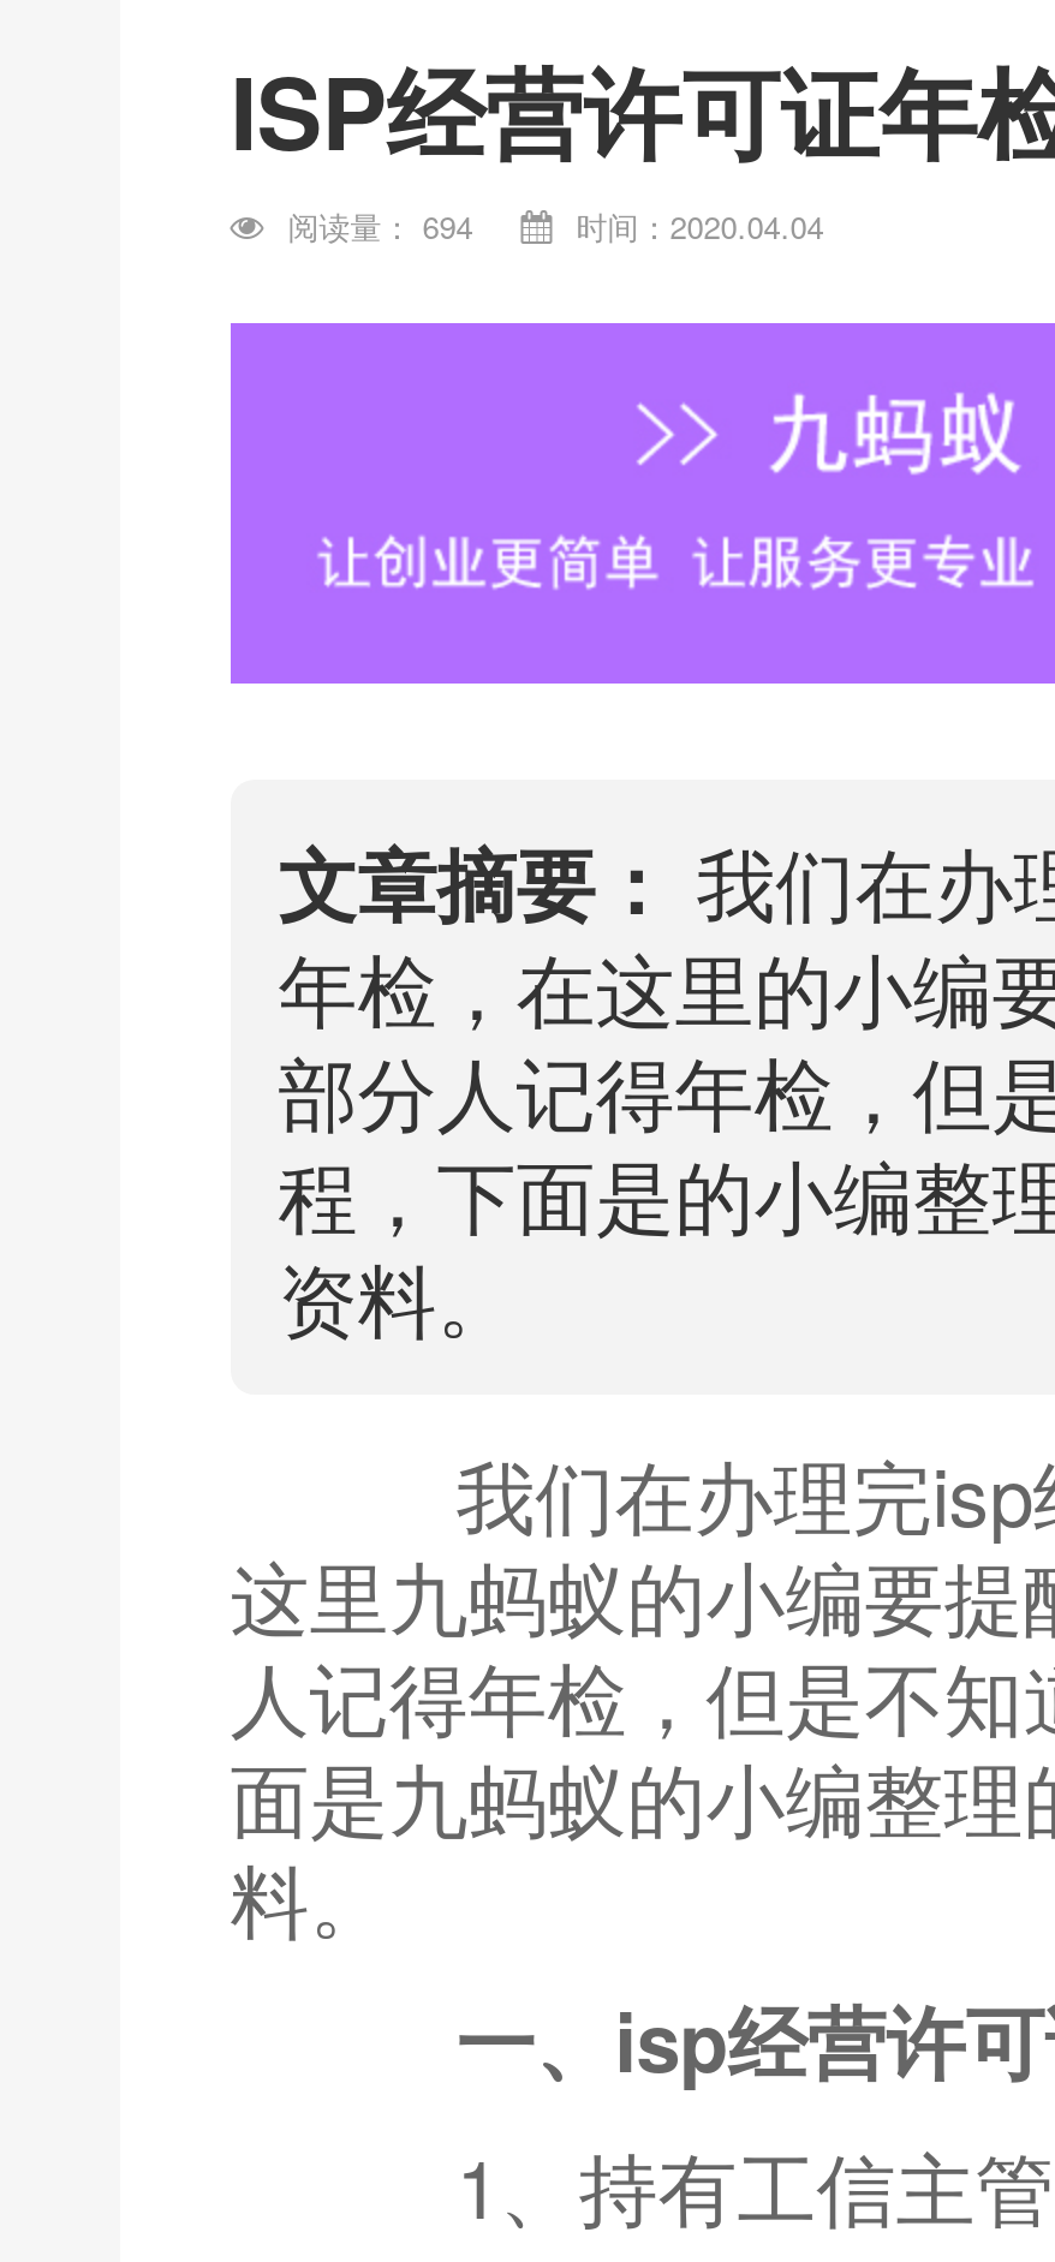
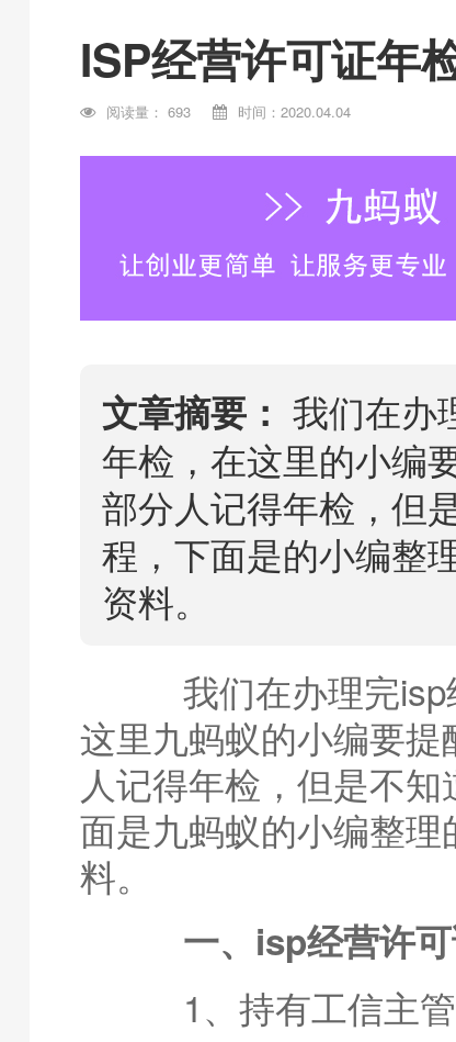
[288,203,473,249] 阅读量：694 -> [106,101,191,122] 阅读量：693

